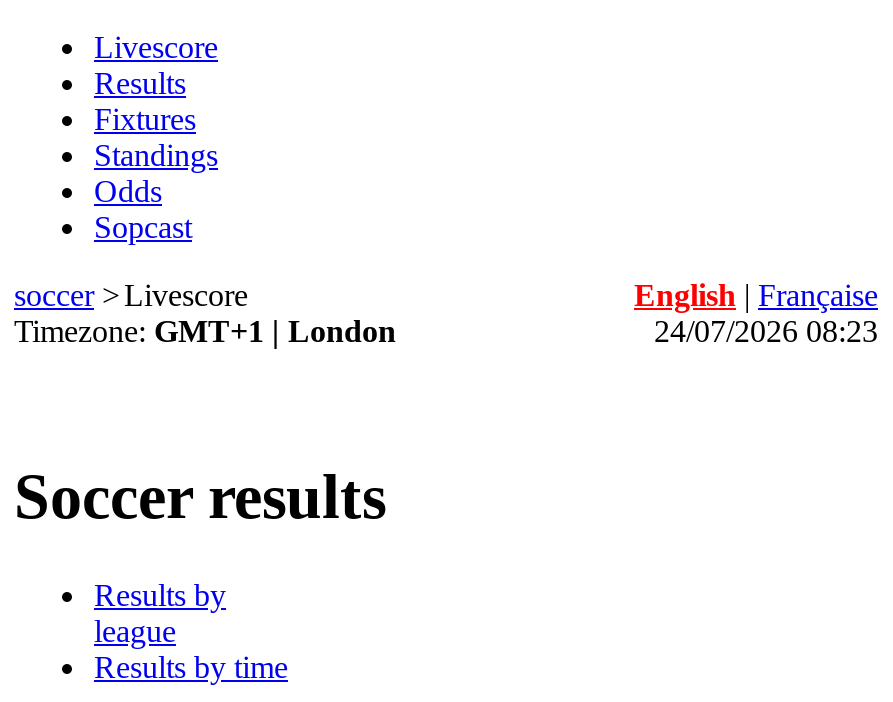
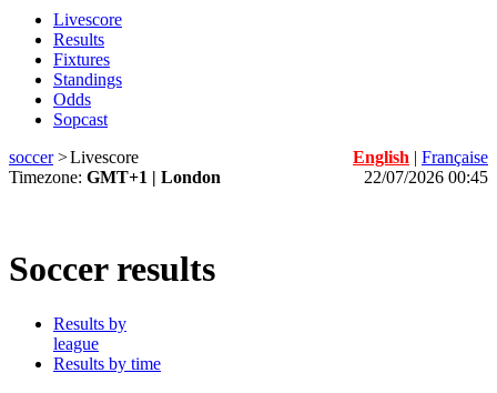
[654,314,878,348] 24/07/2026 08:23 -> [364,168,488,187] 22/07/2026 00:45

